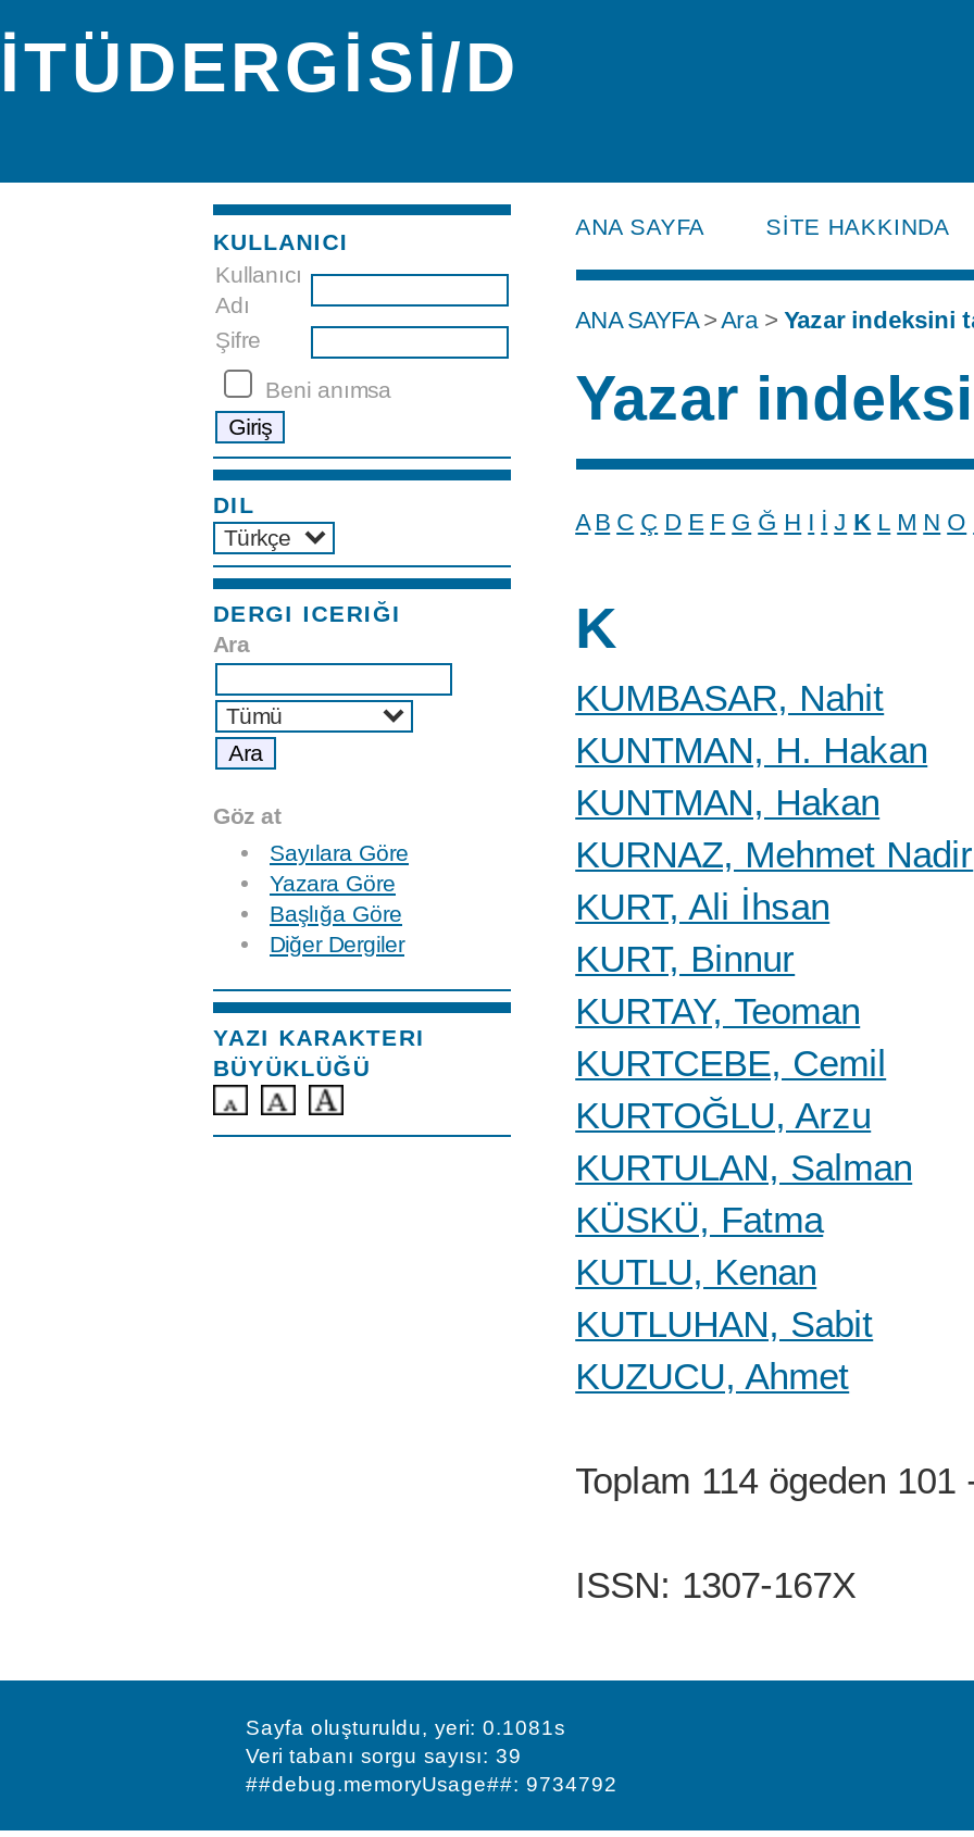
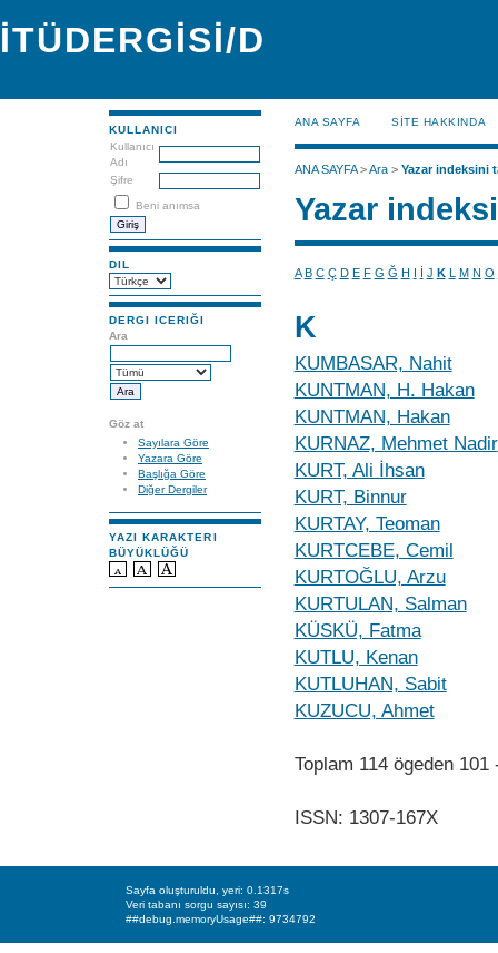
[246,1716,565,1740] Sayfa oluşturuldu, yeri: 0.1081s -> [126,884,289,897] Sayfa oluşturuldu, yeri: 0.1317s

